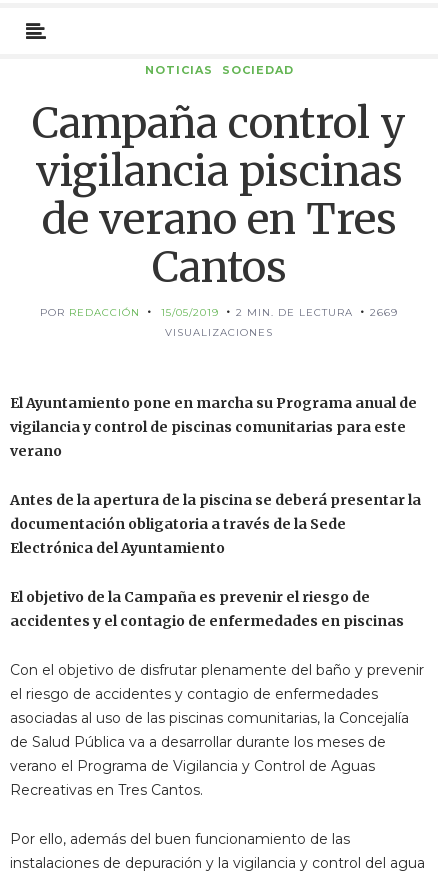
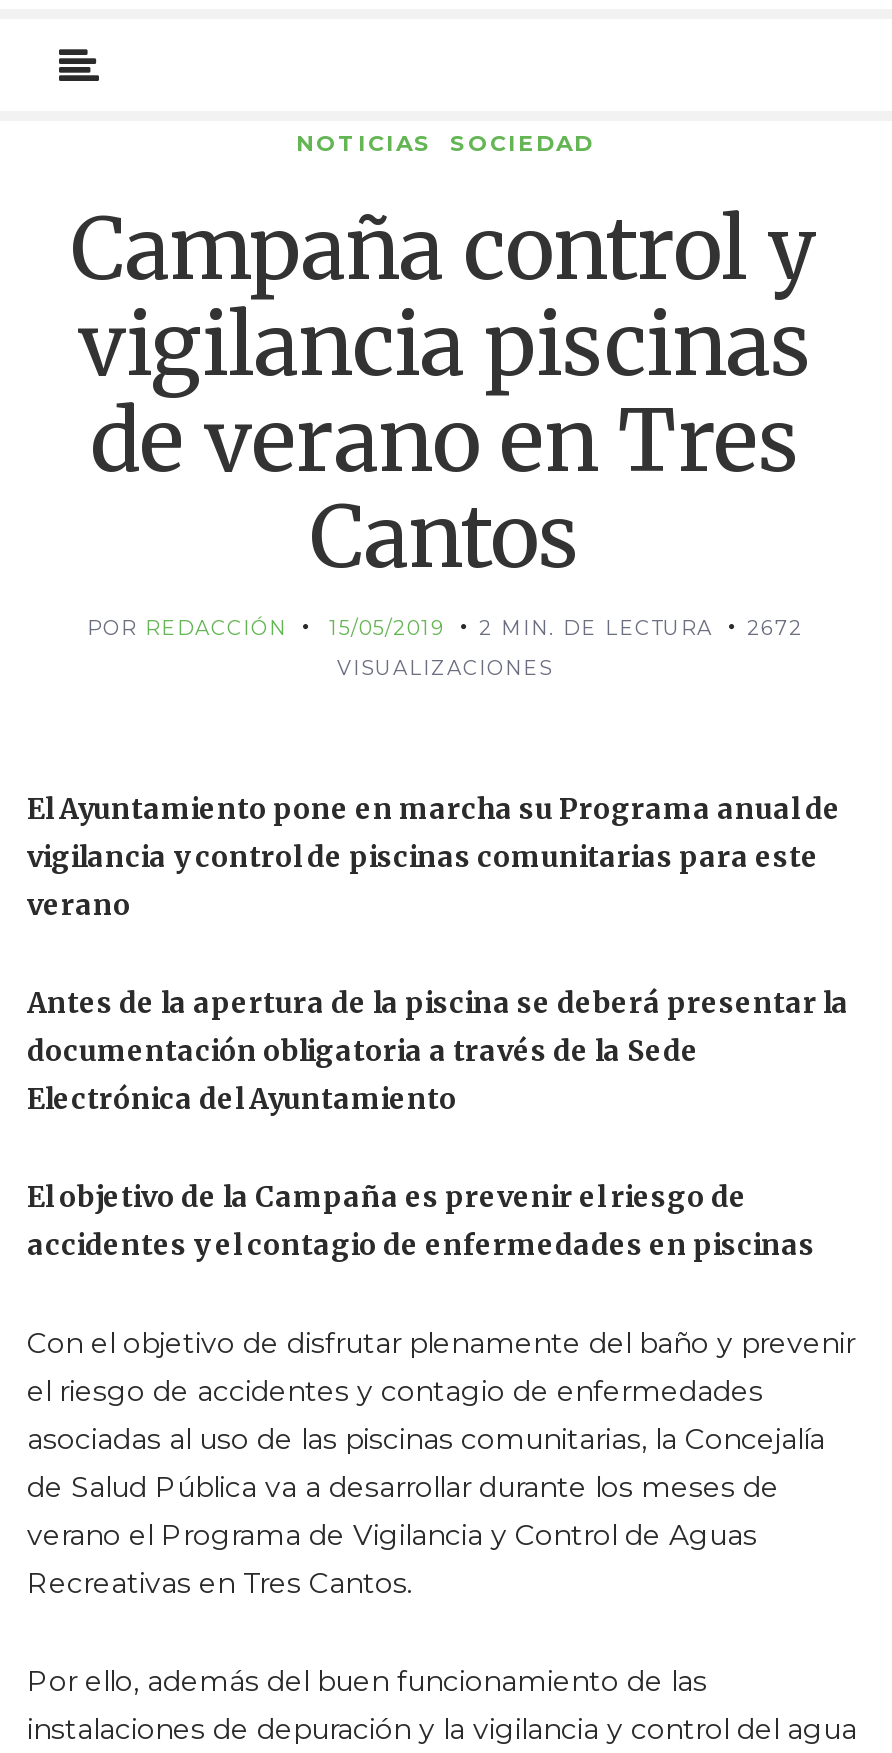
[40,306,398,319] POR REDACCIÓN 15/05/2019 2 MIN. DE LECTURA 2669 -> [87,614,803,640] POR REDACCIÓN 15/05/2019 2 MIN. DE LECTURA 2672

